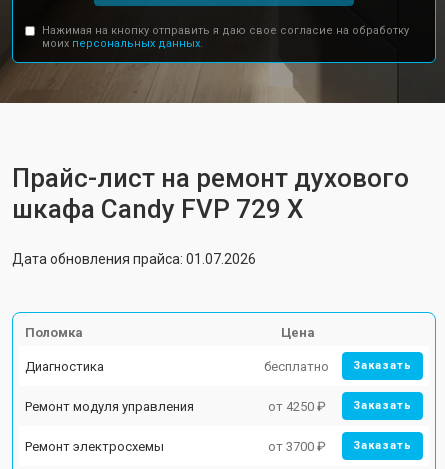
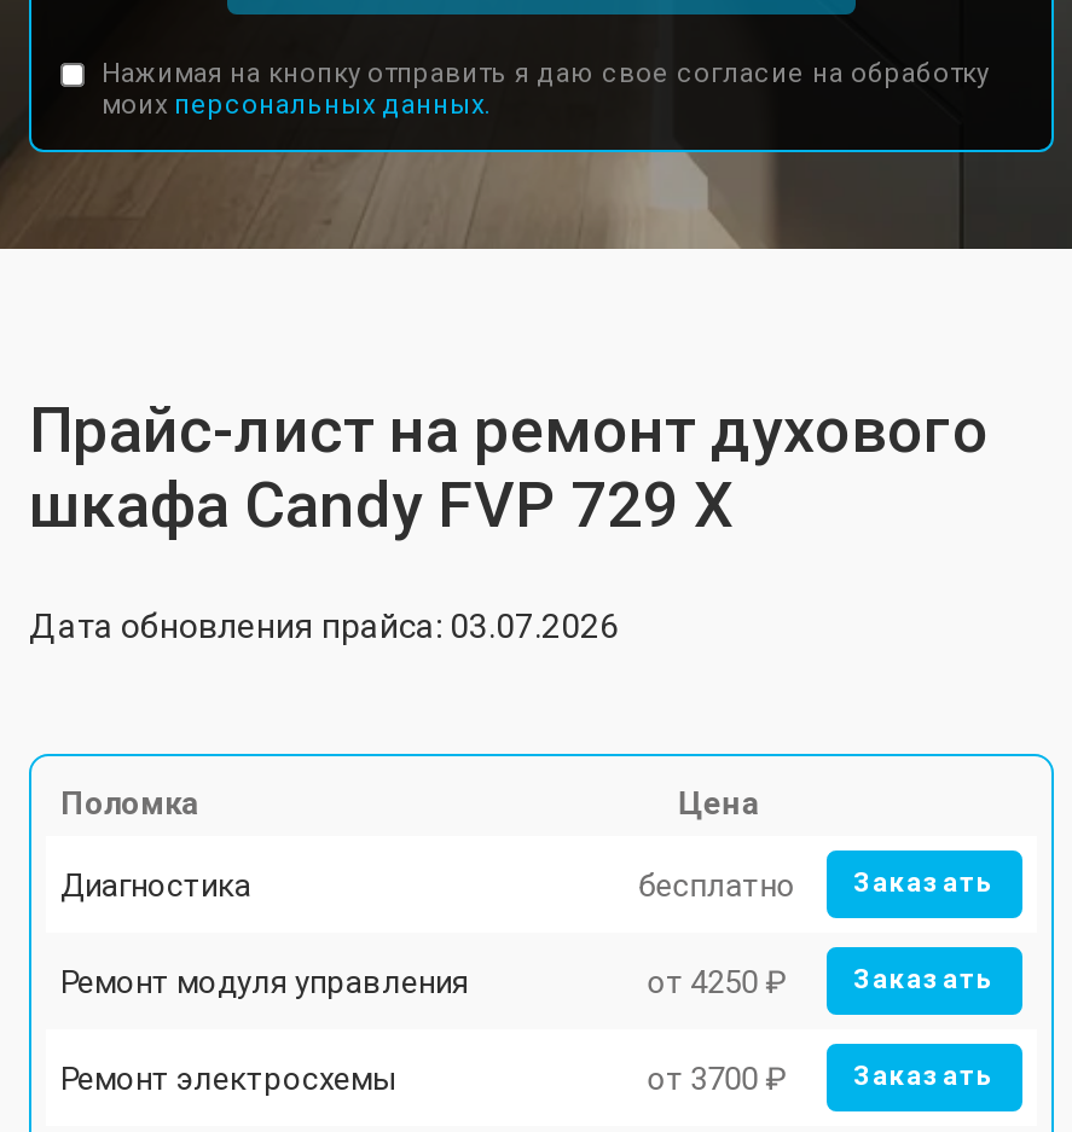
[12,251,256,267] Дата обновления прайса: 01.07.2026 -> [29,606,619,645] Дата обновления прайса: 03.07.2026

